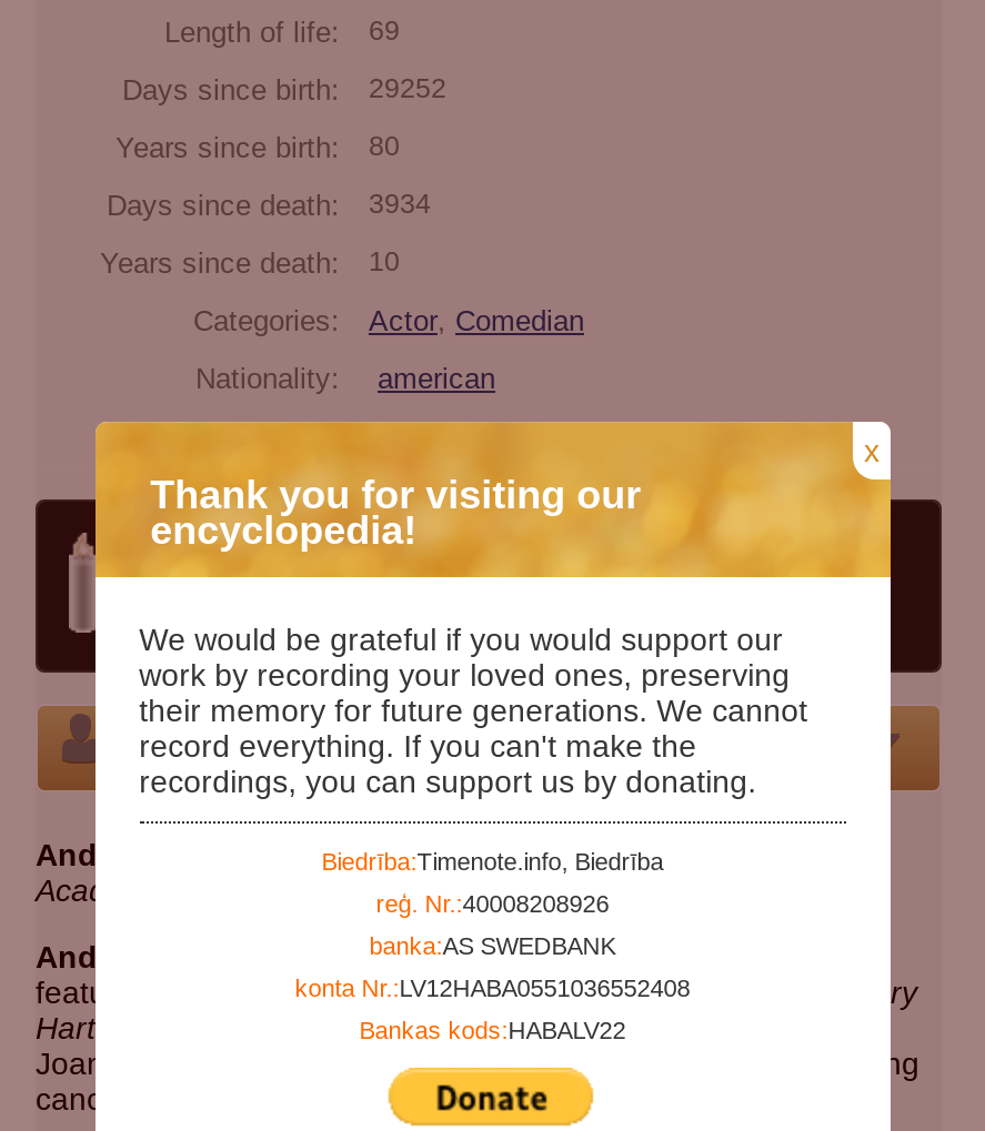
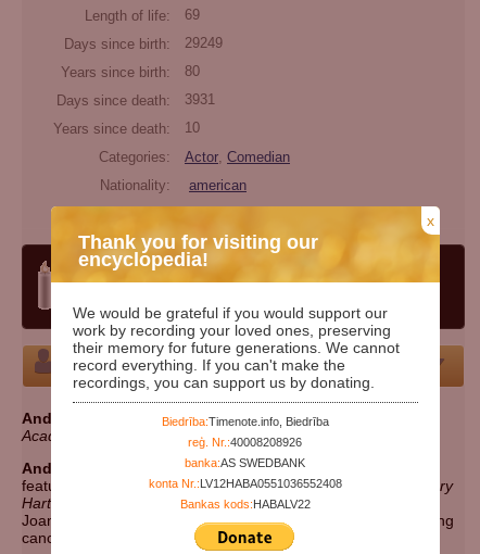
[122,72,446,106] Days since birth: 29252 -> [64,35,223,52] Days since birth: 29249
[107,188,431,221] Days since death: 3934 -> [56,92,215,108] Days since death: 3931

